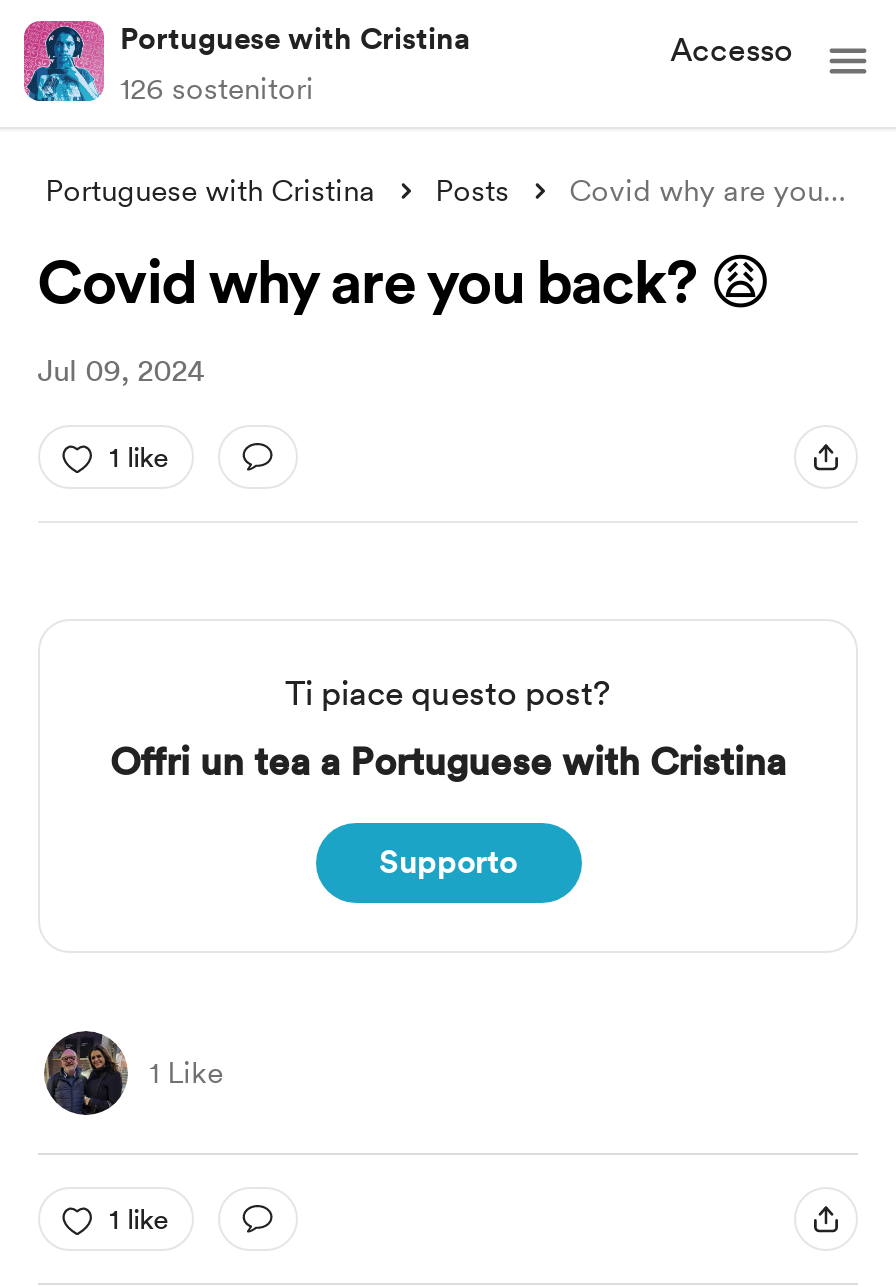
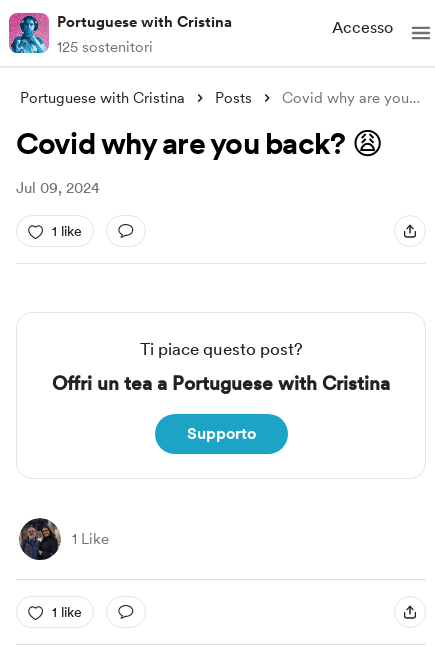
[120,71,314,107] 126 sostenitori -> [57,38,153,56] 125 sostenitori

